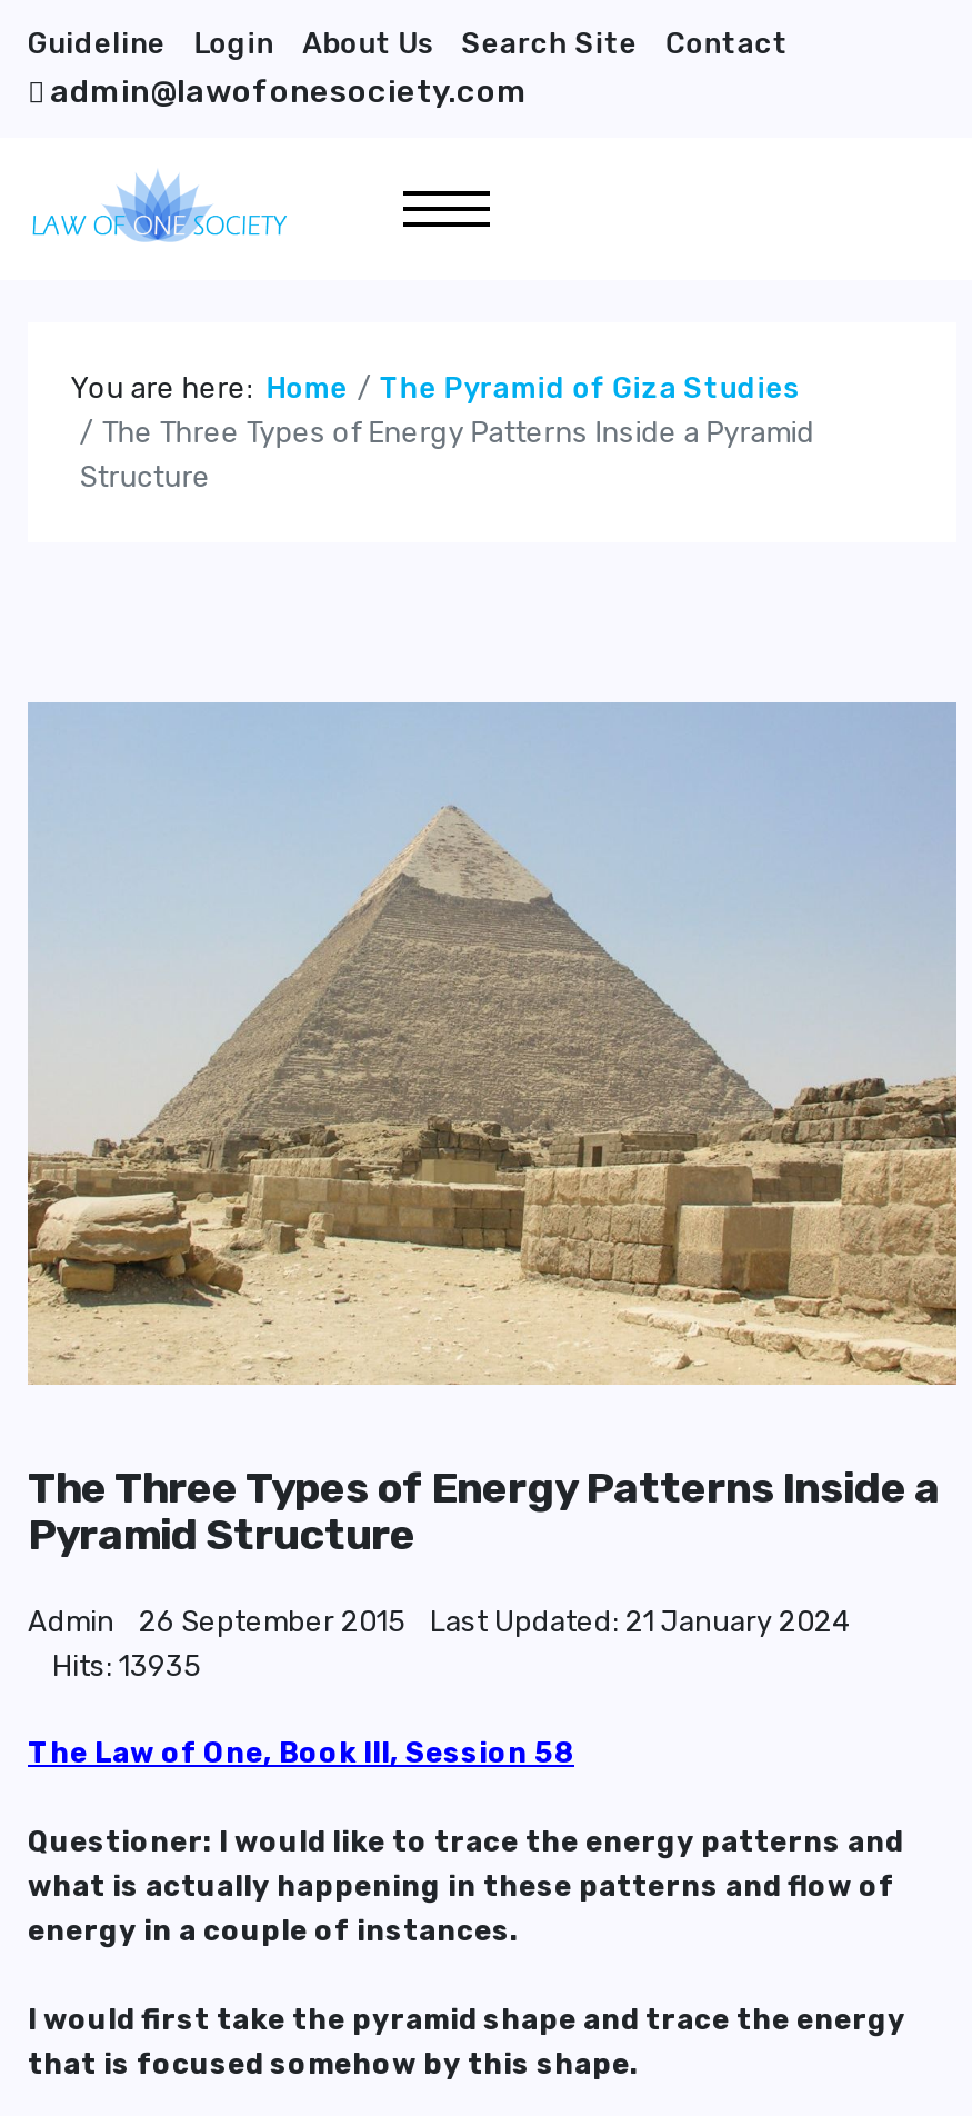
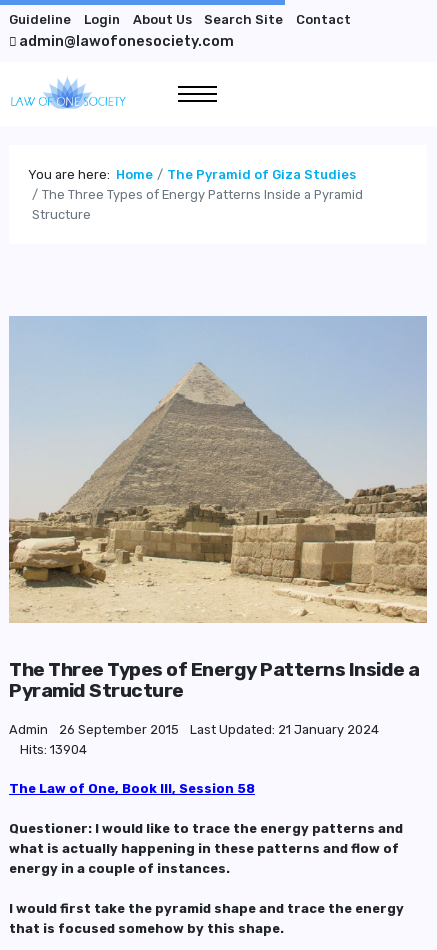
[52,1650,201,1683] Hits: 13935 -> [20,742,87,757] Hits: 13904

